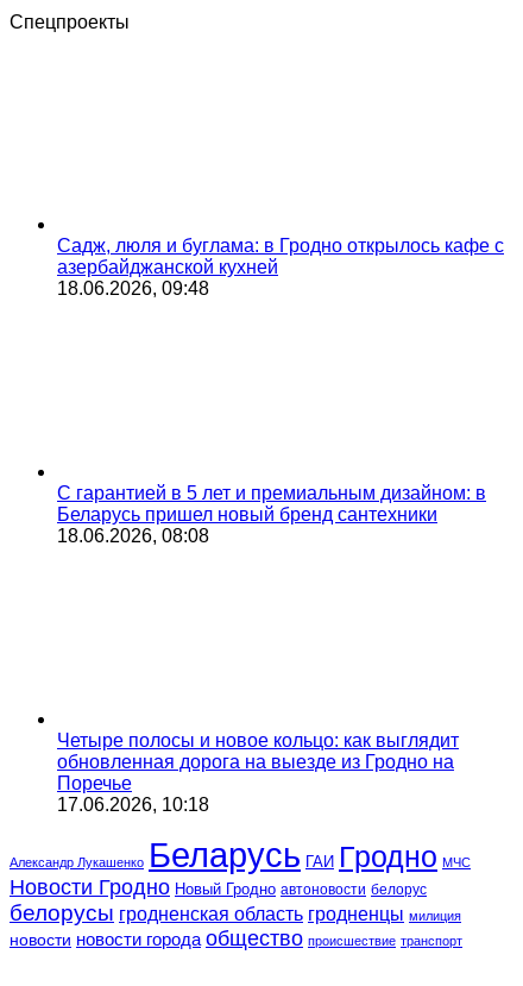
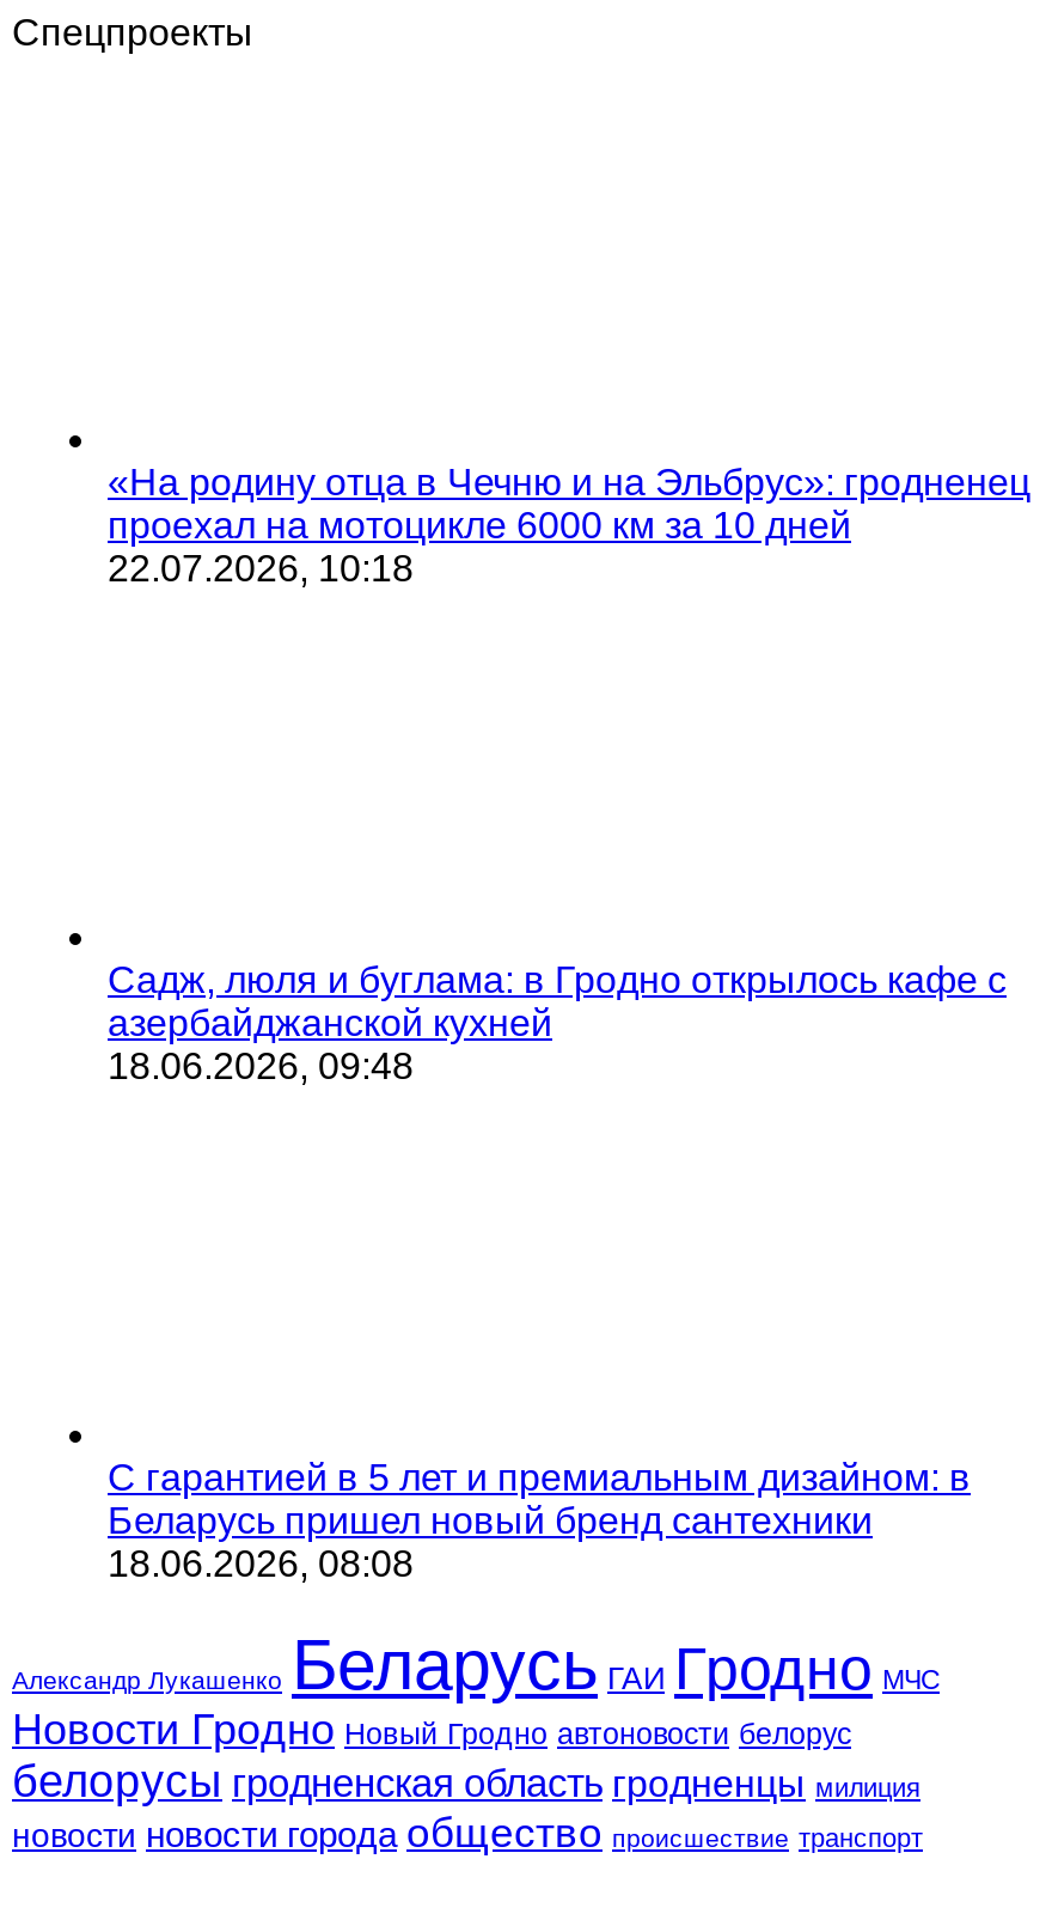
none -> [108,462,1030,589] «На родину отца в Чечню и на Эльбрус»: гродненец | проехал на мотоцикле 6000 км за 10 дней | 22.07.2026, 10:18
moved [57,236,504,546] -> [108,960,1007,1584]: Садж, люля и буглама: в Гродно открылось кафе с | азербайджанской кухней | 18.06.2026, 09:48 | С гарантией в 5 лет и премиальным дизайном: в | Беларусь пришел новый бренд сантехники | 18.06.2026, 08:08
[57,731,459,815] Четыре полосы и новое кольцо: как выглядит | обновленная дорога на выезде из Гродно на | Поречье | 17.06.2026, 10:18 -> none

